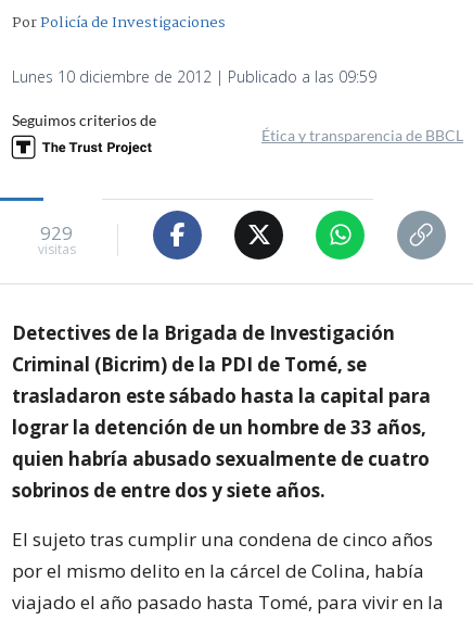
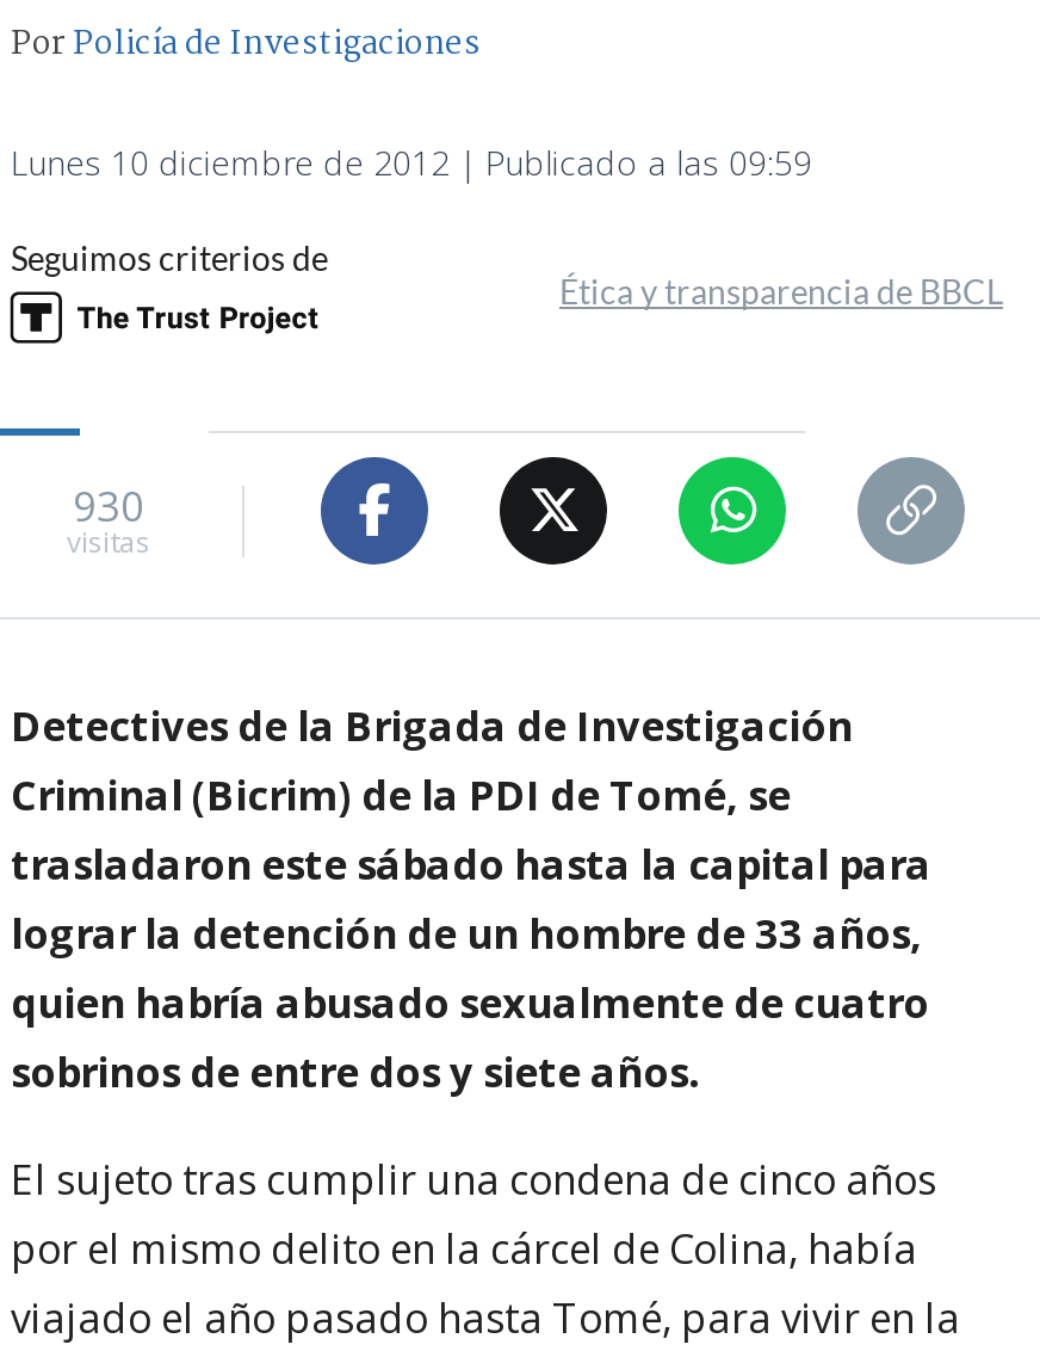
[40,221,73,246] 929 -> [73,479,144,534] 930

